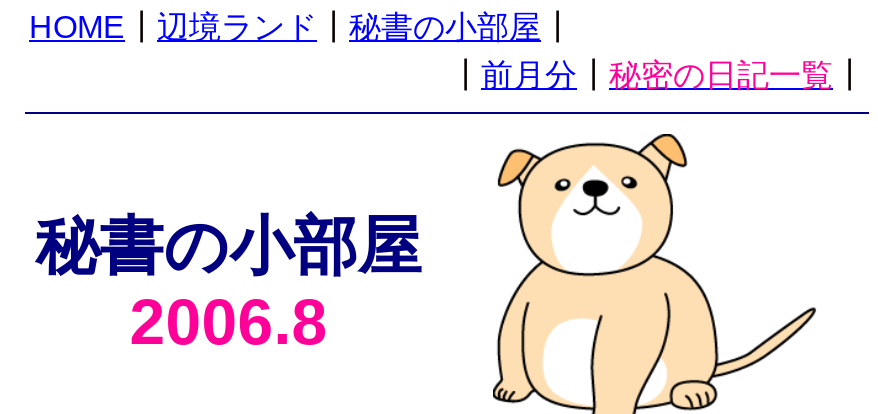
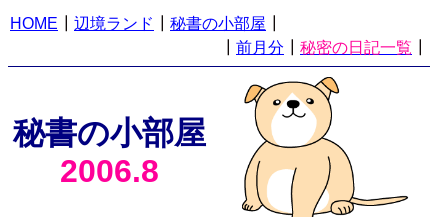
[711,306,825,392] [image] -> [351,164,409,207] [image]

